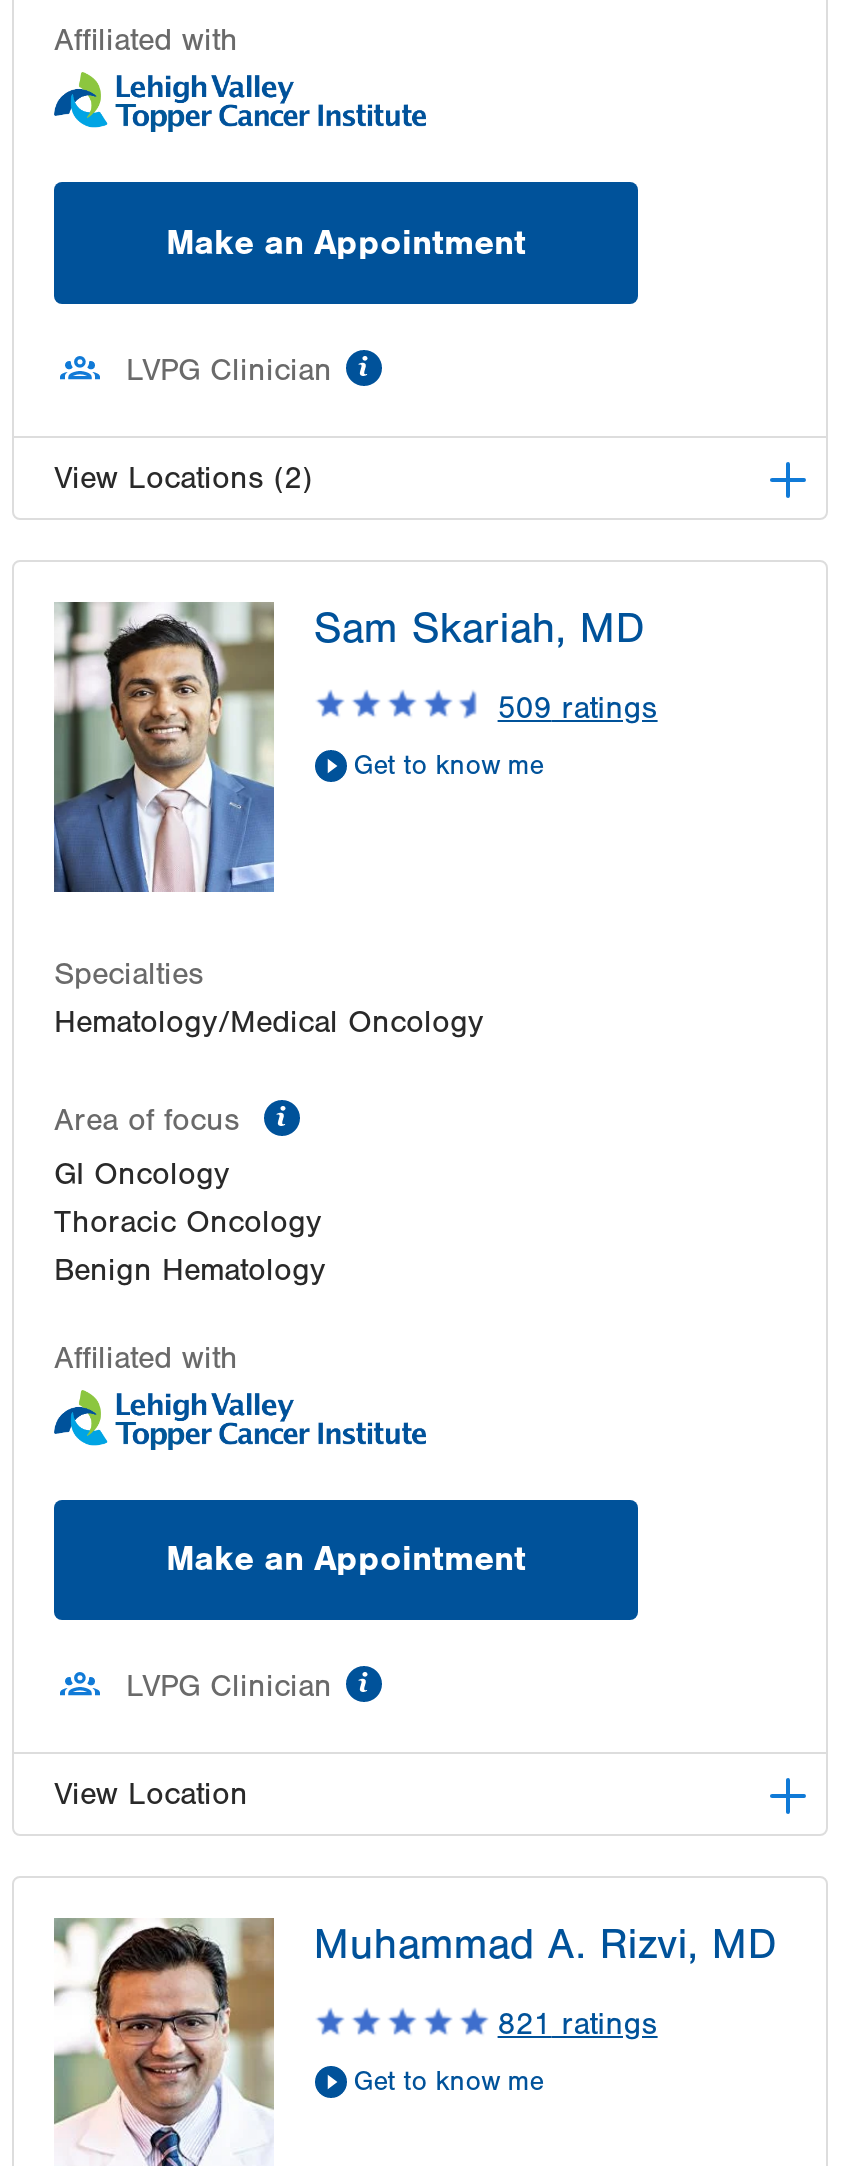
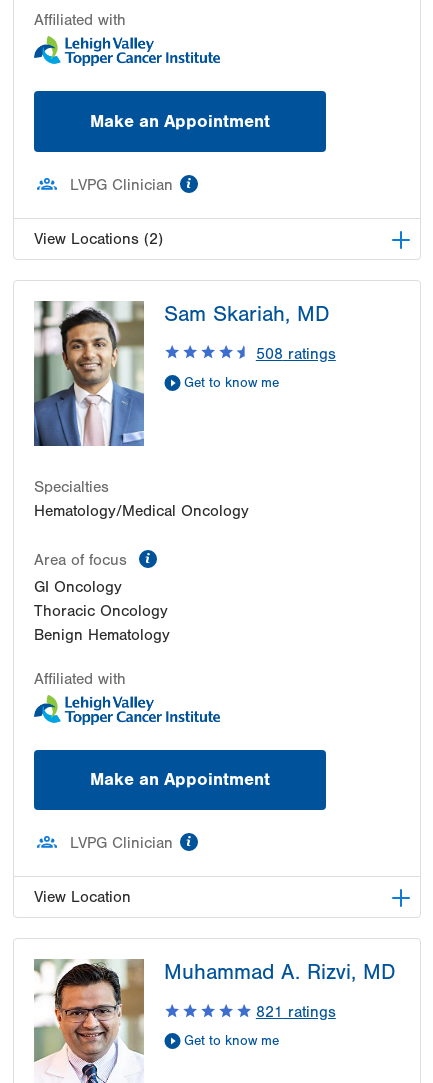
[498,690,658,726] 509 ratings -> [256,345,336,363] 508 ratings

